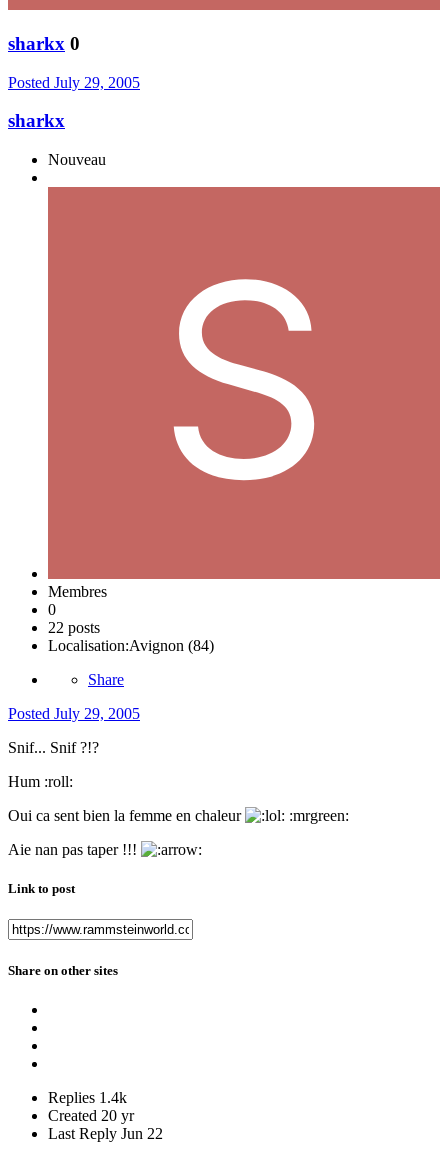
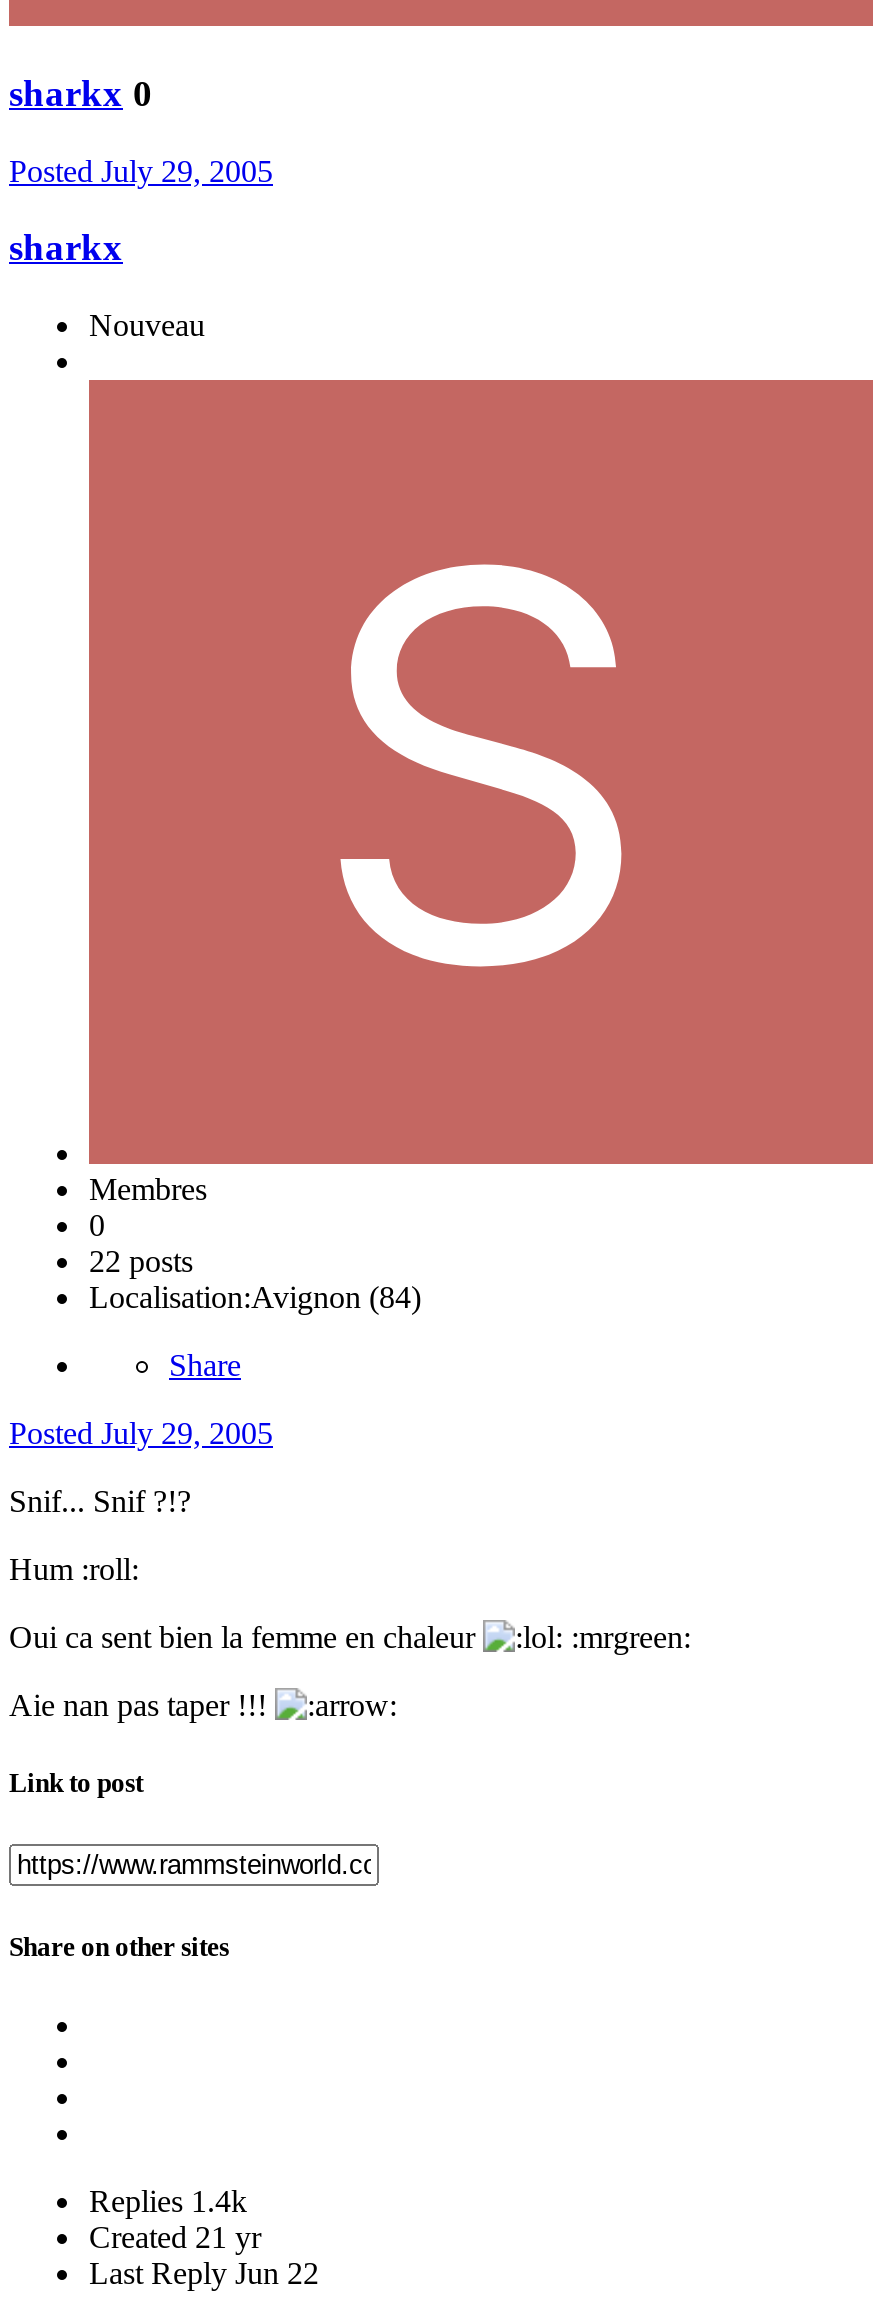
[48,1107,134,1124] Created 20 yr -> [89,2220,261,2254] Created 21 yr

